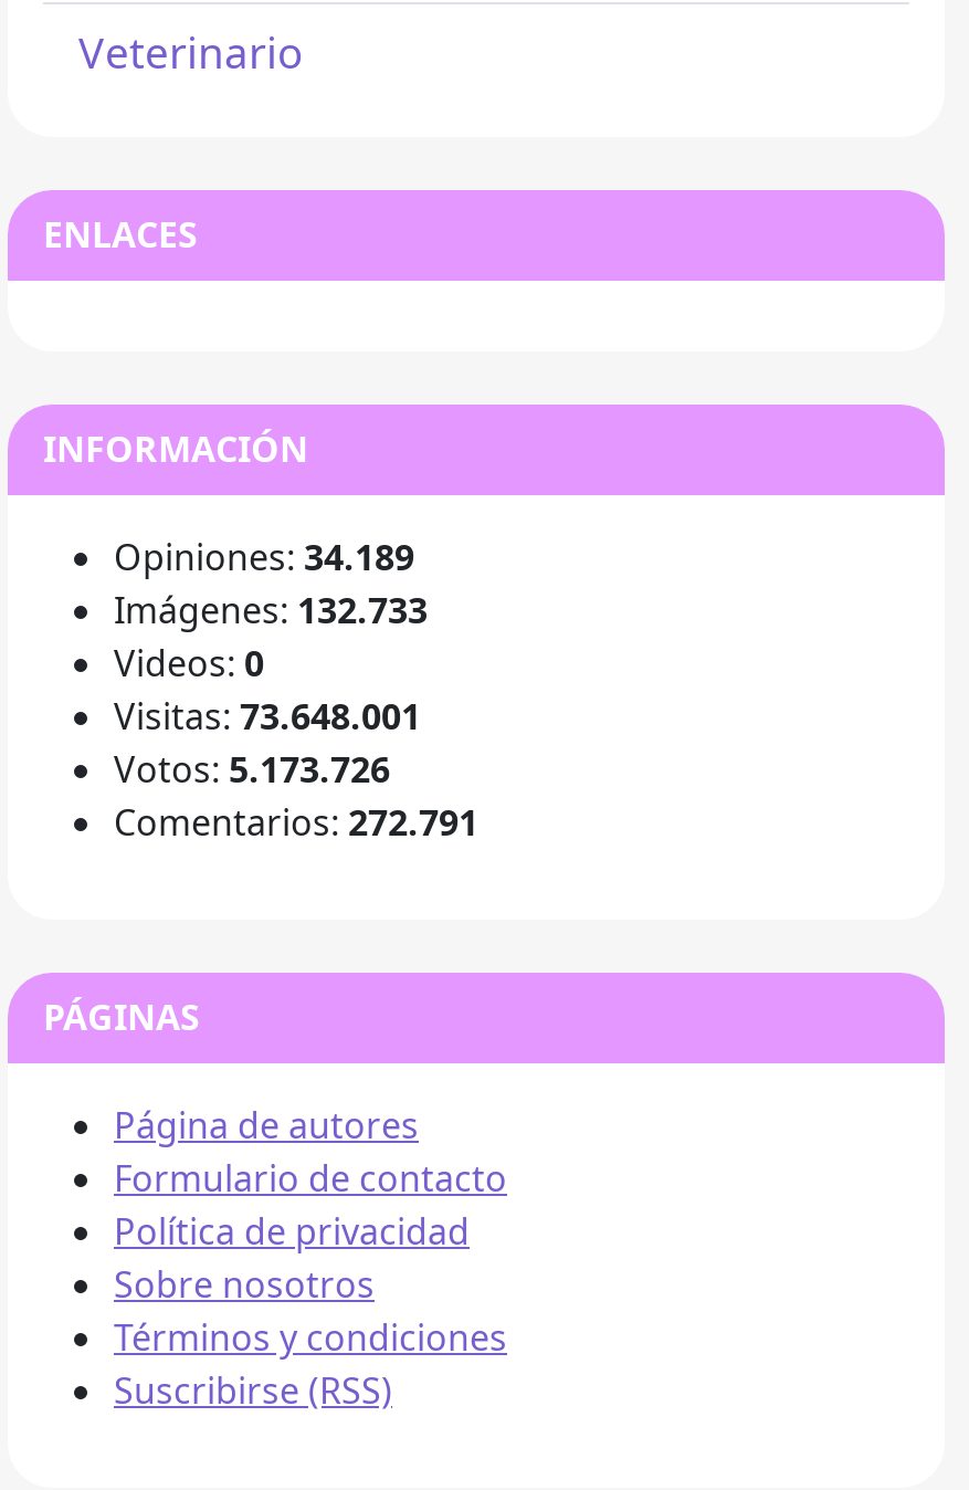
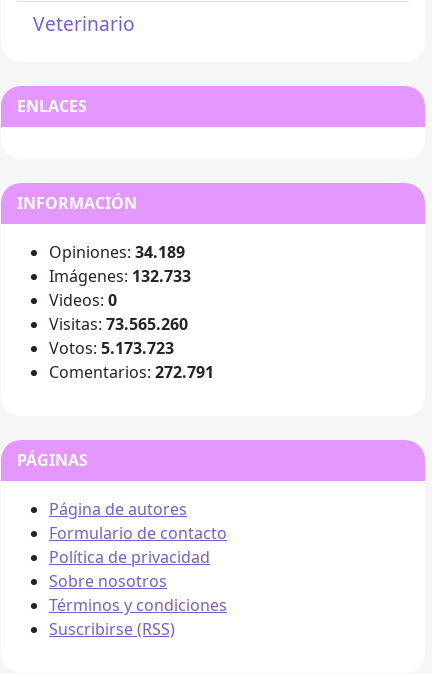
[114,693,421,741] Visitas: 73.648.001 -> [49,313,188,335] Visitas: 73.565.260
[114,746,390,795] Votos: 5.173.726 -> [49,337,174,359] Votos: 5.173.723

